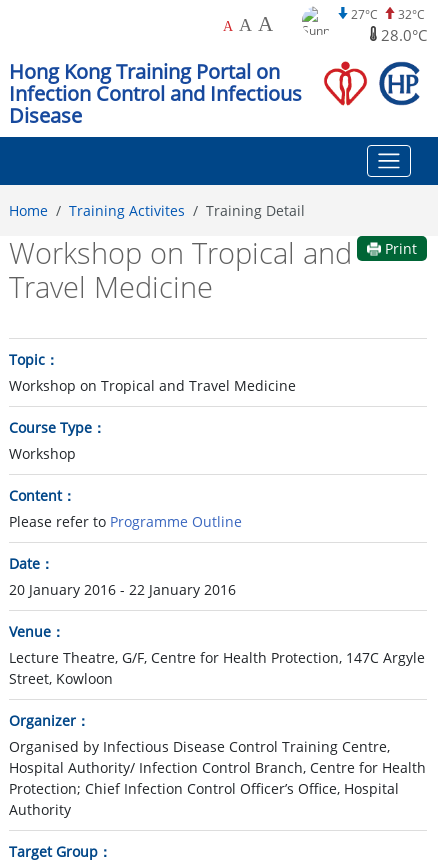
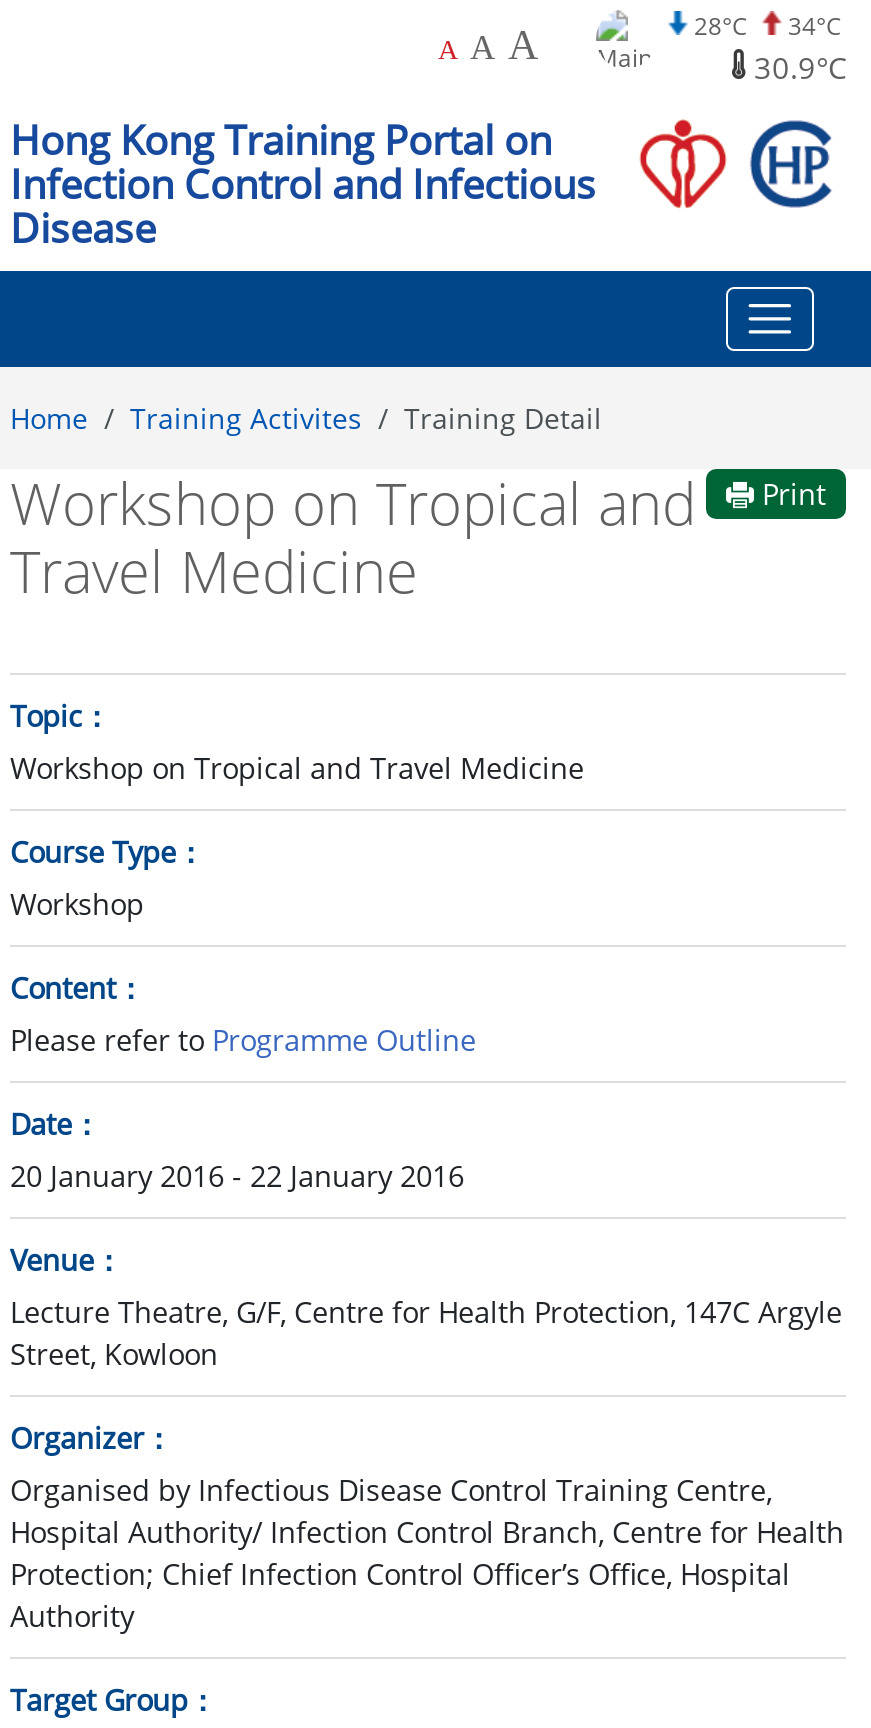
[348,6,427,45] 27°C | 32°C | 28.0°C -> [688,9,846,87] 28°C | 34°C | 30.9°C

